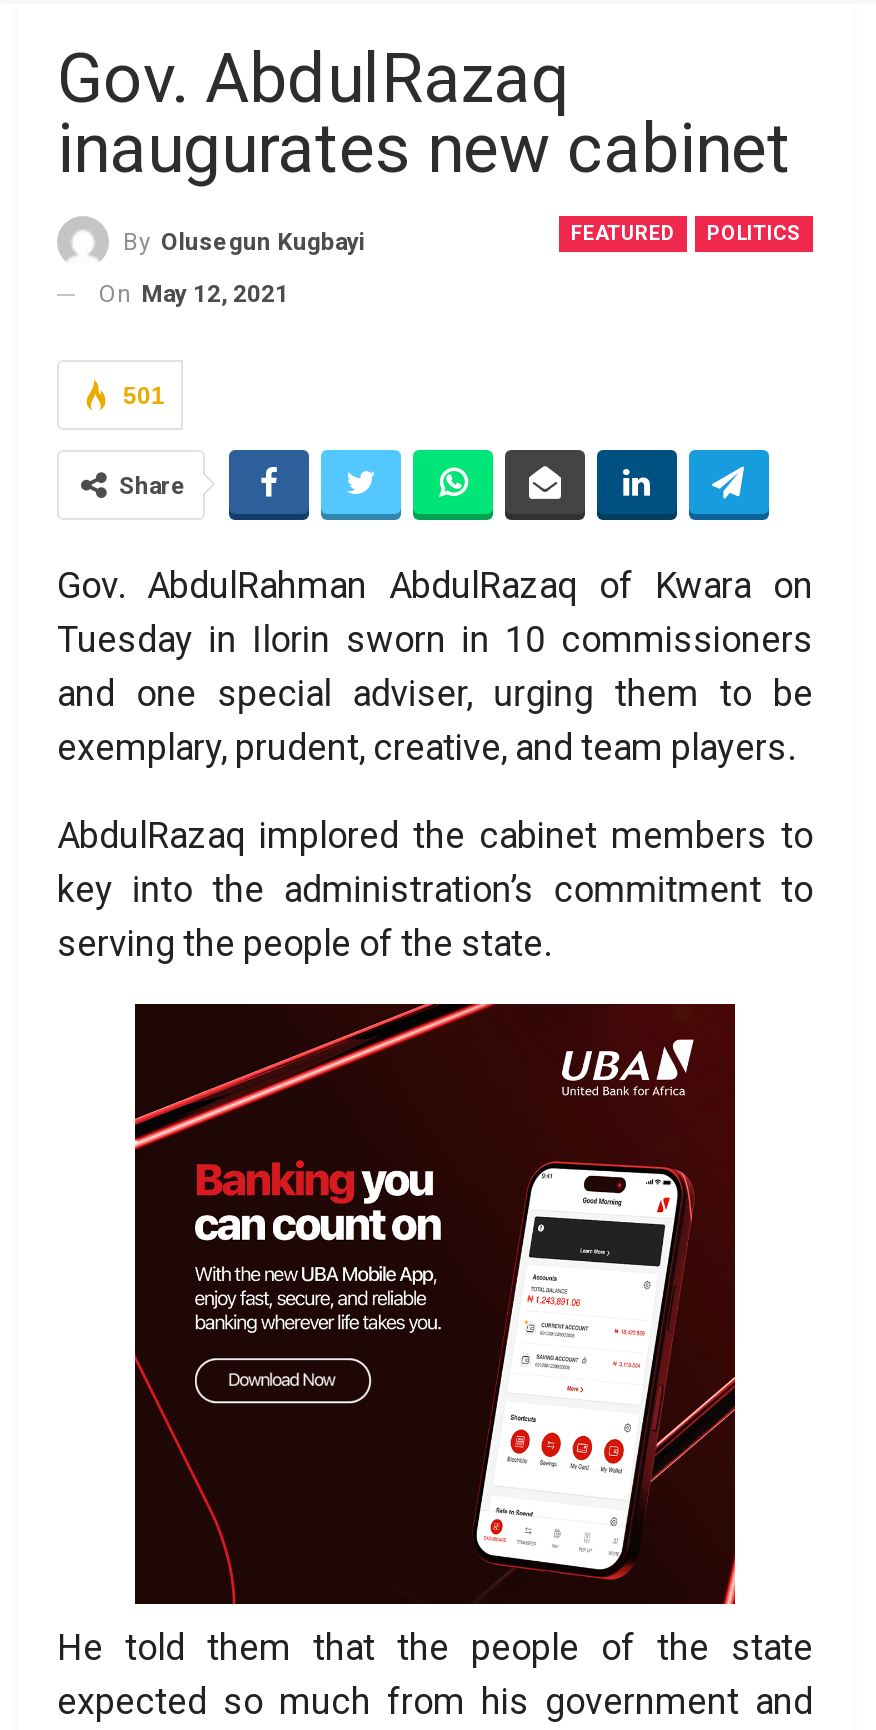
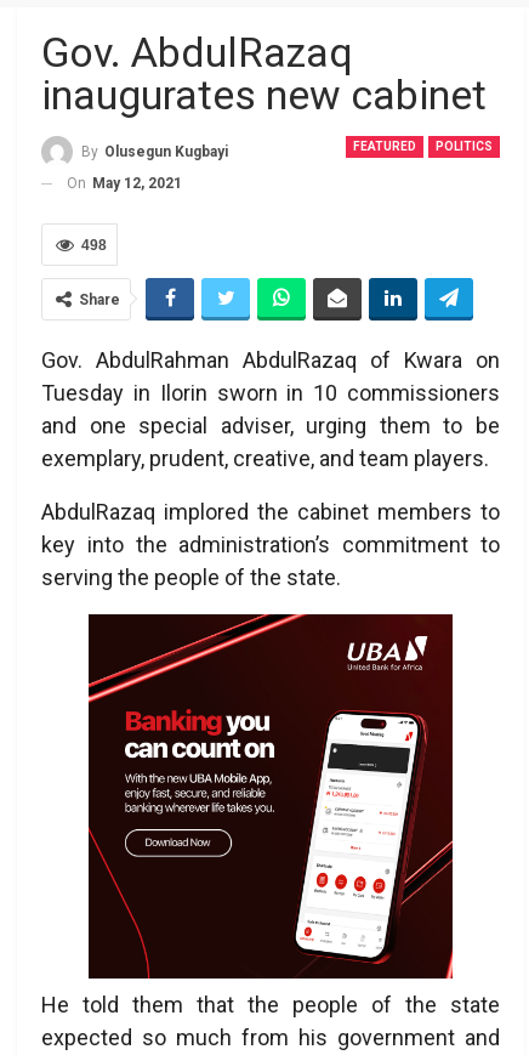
[123,382,165,410] 501 -> [81,236,107,253] 498

